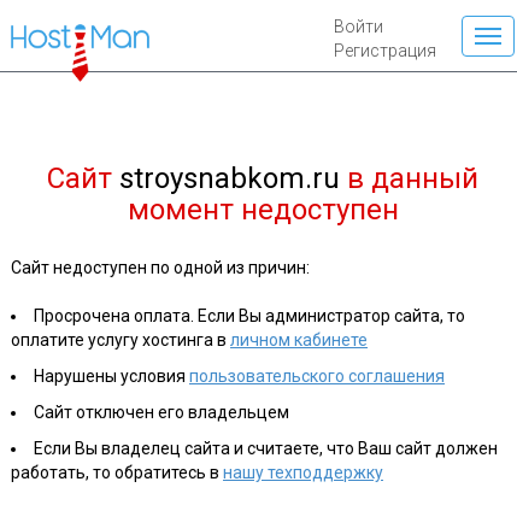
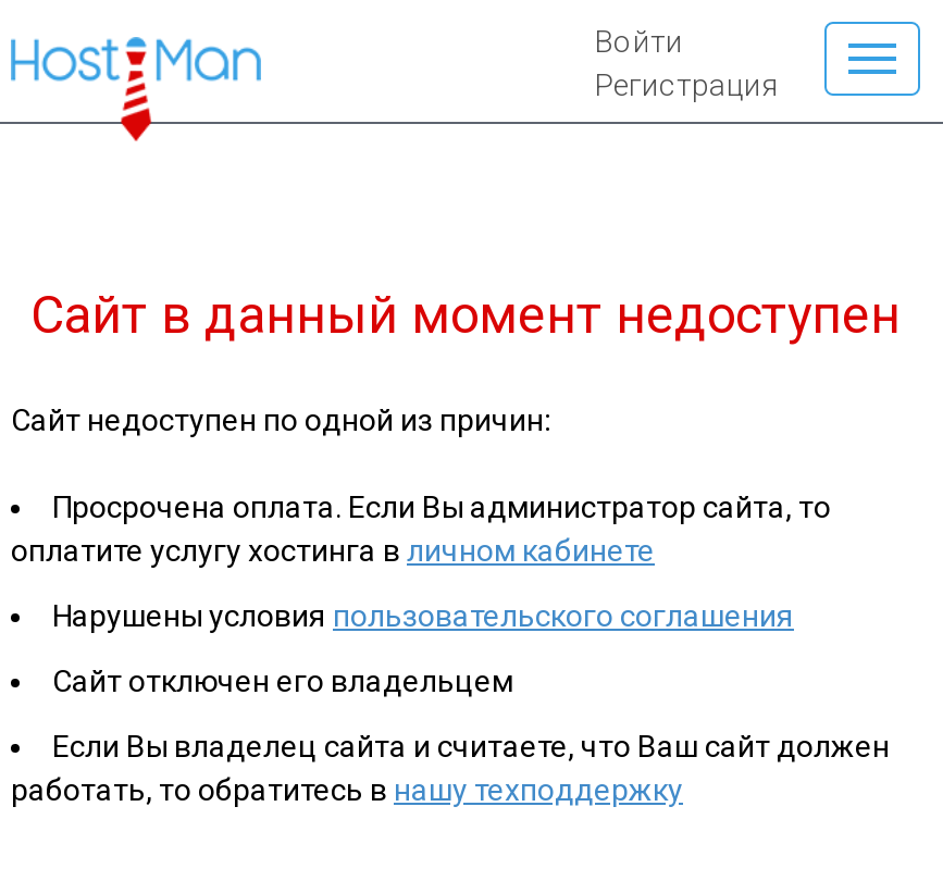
[47,162,478,227] Сайт stroysnabkom.ru в данный | момент недоступен -> [30,285,901,346] Сайт в данный момент недоступен

